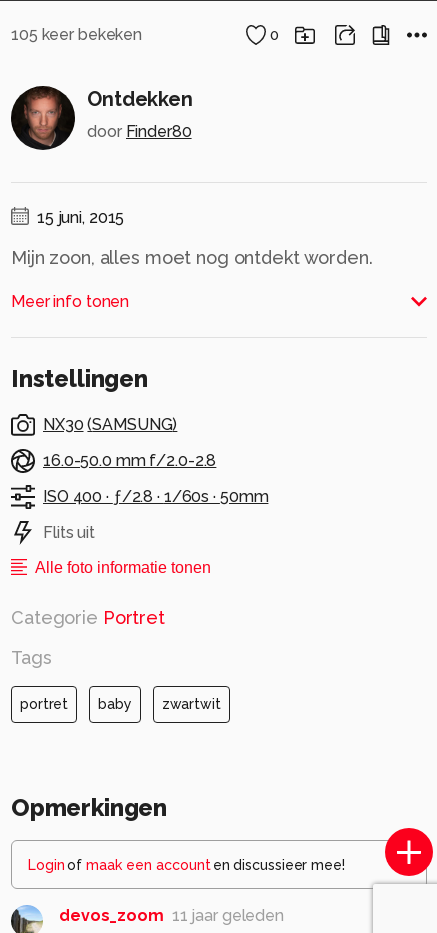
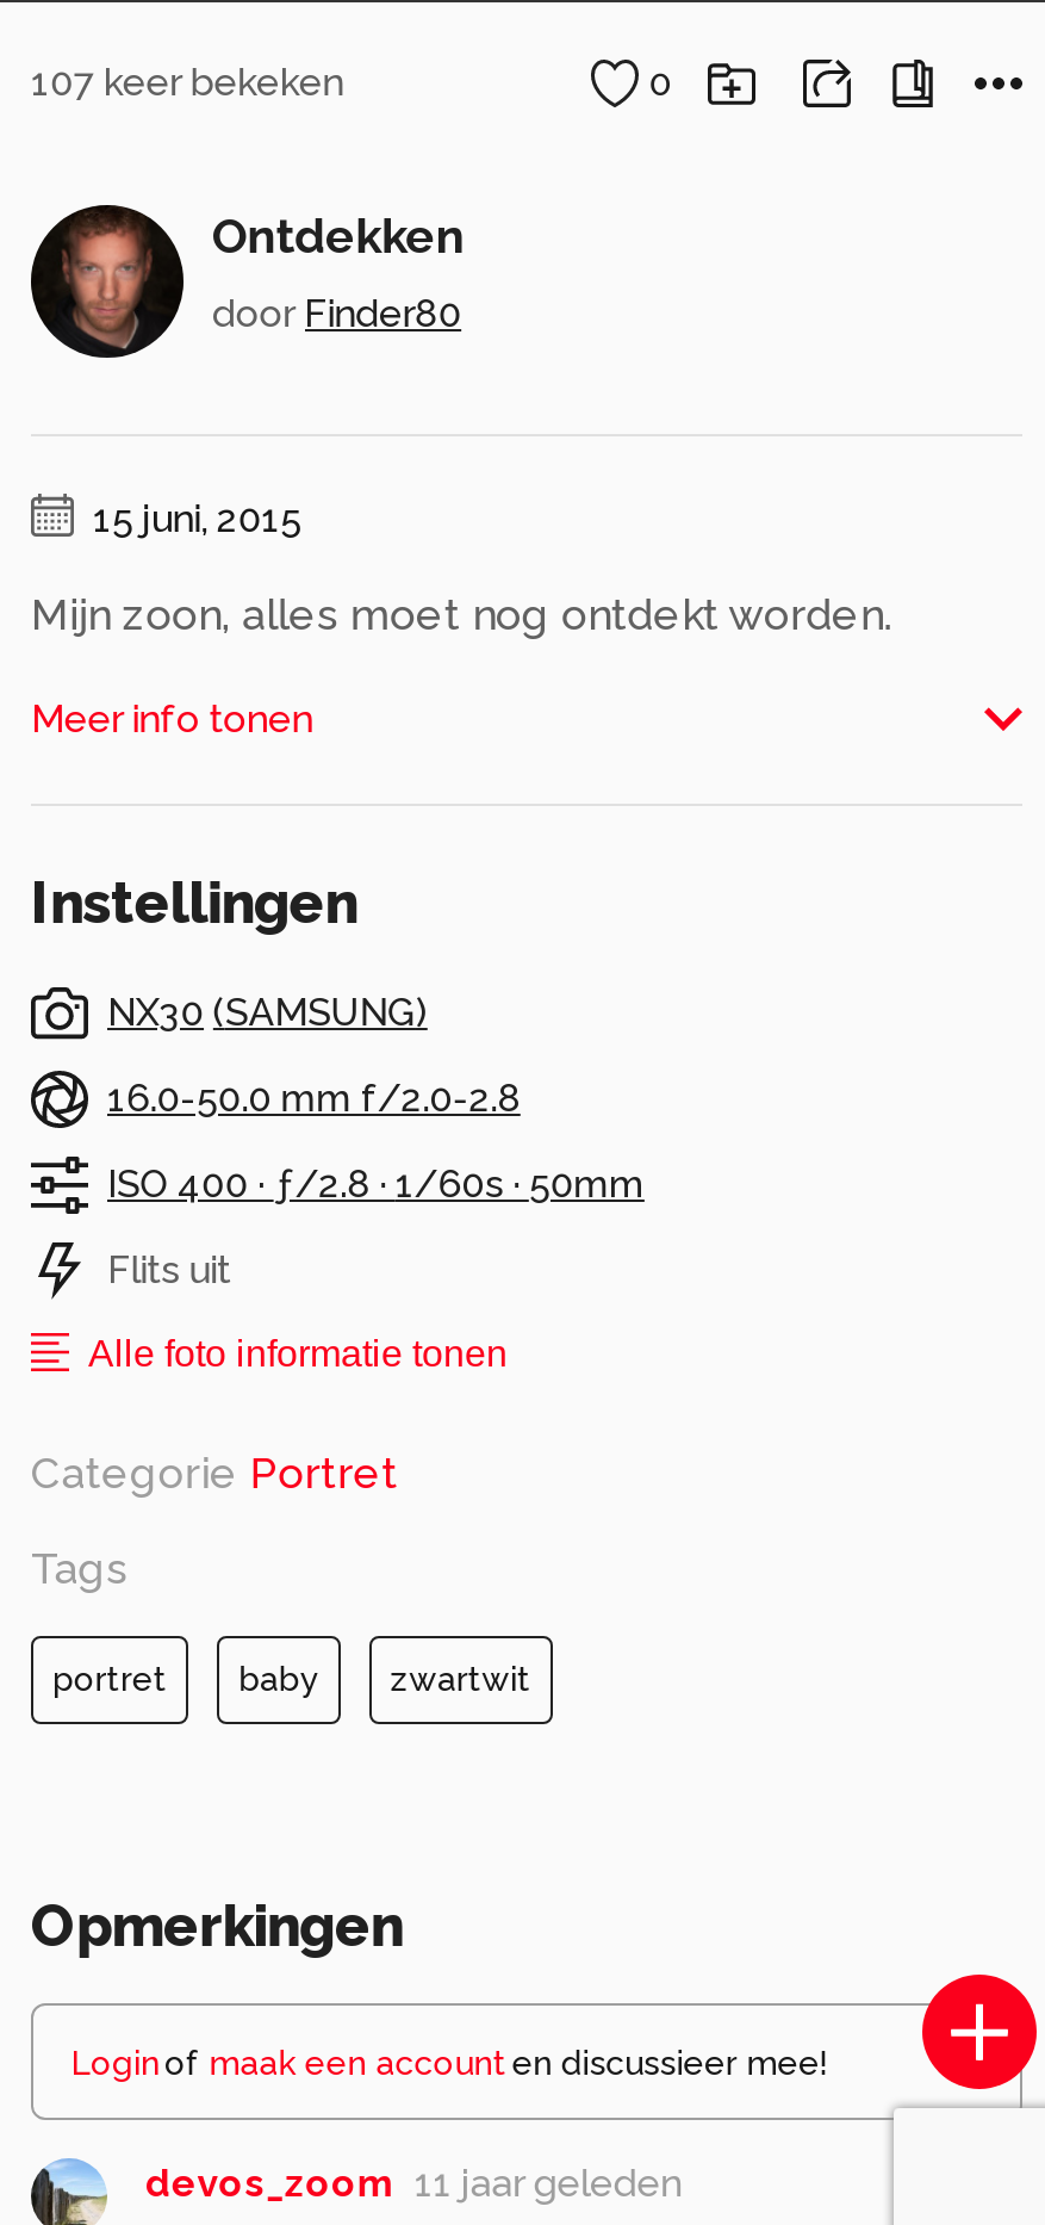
[11,25,142,44] 105 keer bekeken -> [31,61,343,106] 107 keer bekeken

